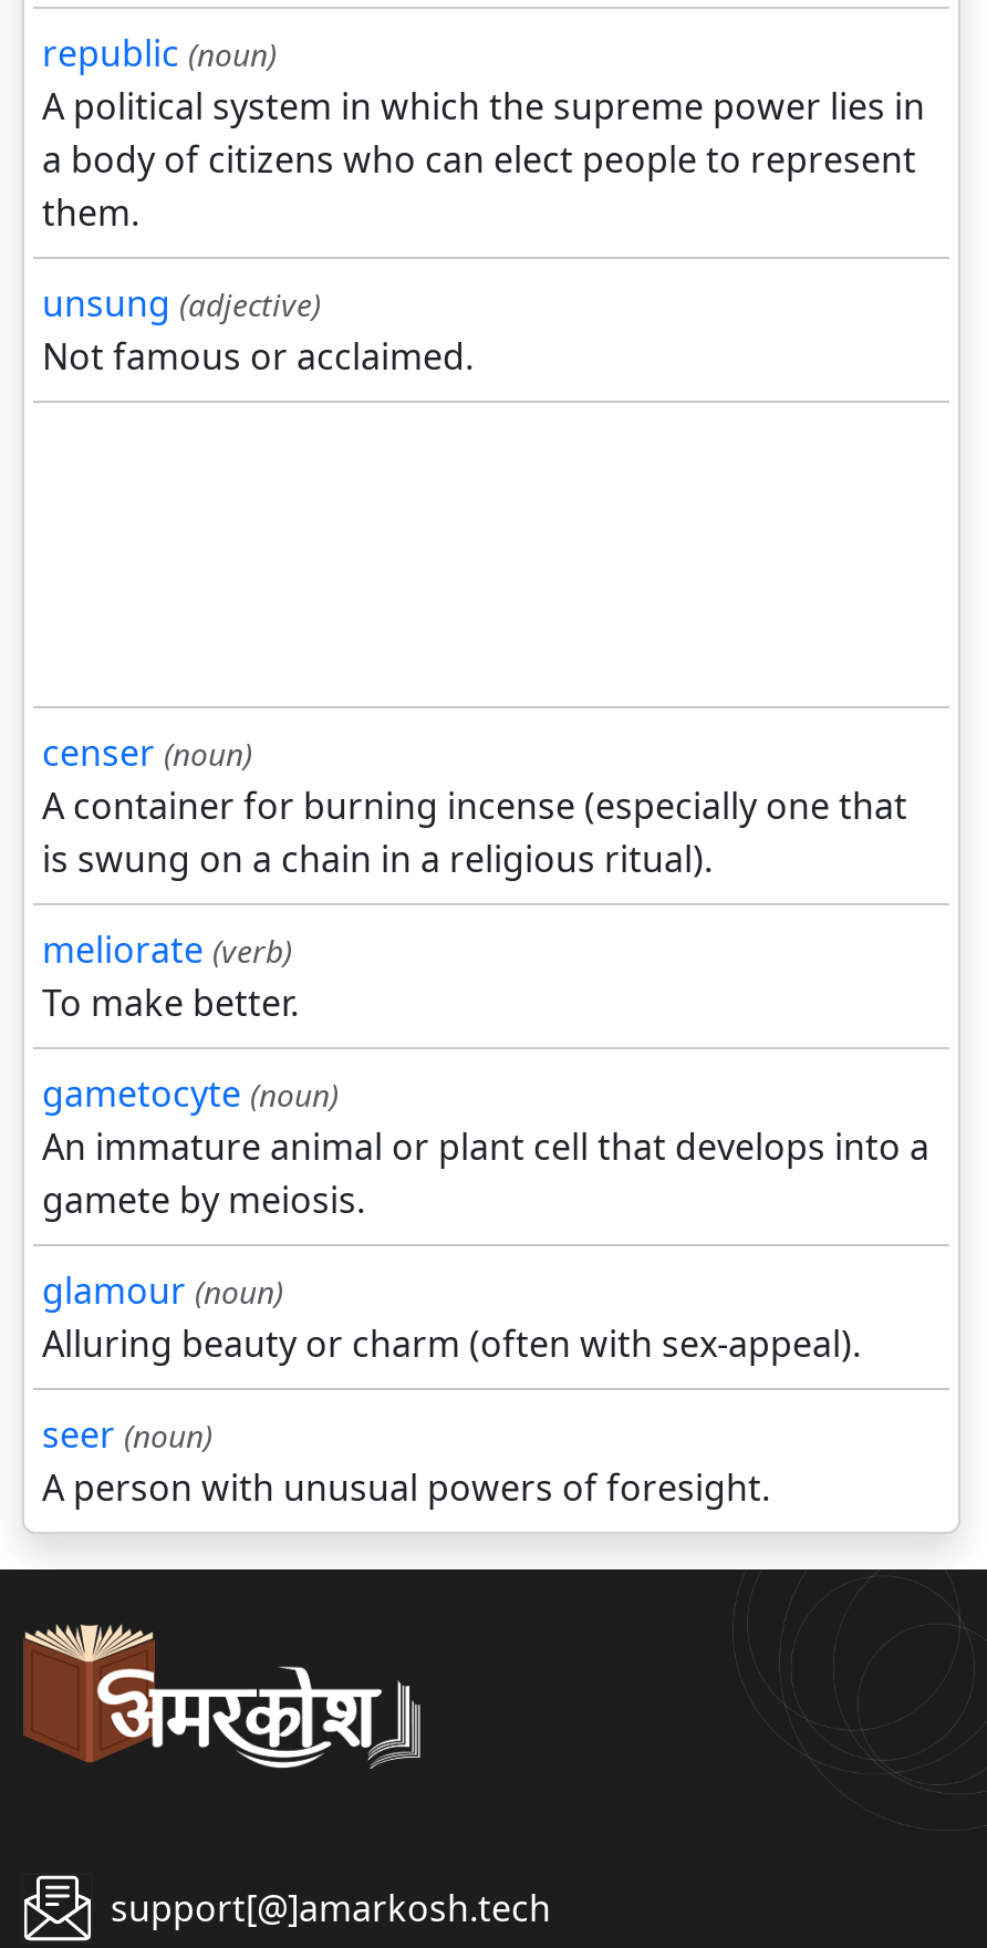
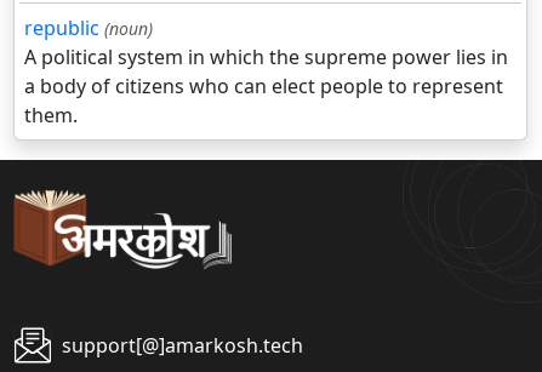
[42,279,474,381] unsung (adjective) | Not famous or acclaimed. -> none
[42,729,929,1512] censer (noun) | A container for burning incense (especially one that | is swung on a chain in a religious ritual). | meliorate (verb) | To make better. | gametocyte (noun) | An immature animal or plant cell that develops into a | gamete by meiosis. | glamour (noun) | Alluring beauty or charm (often with sex-appeal). | seer (noun) | A person with unusual powers of foresight. -> none

